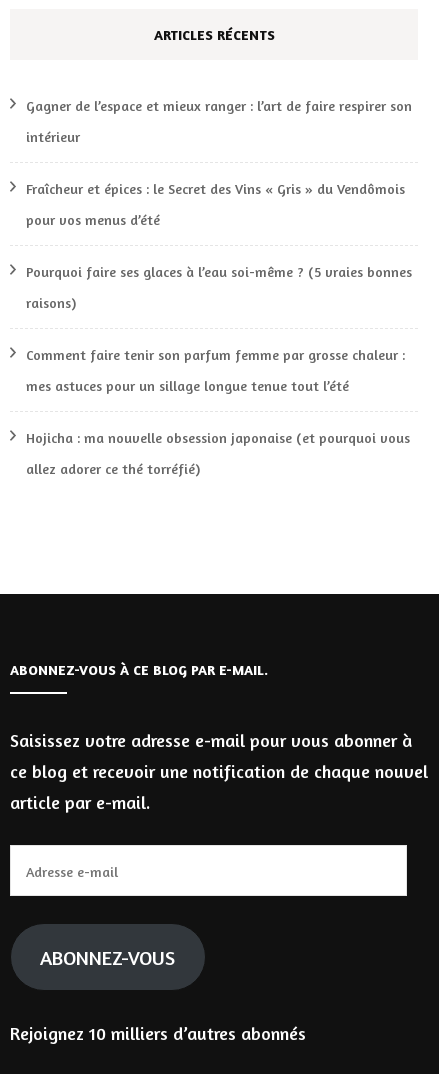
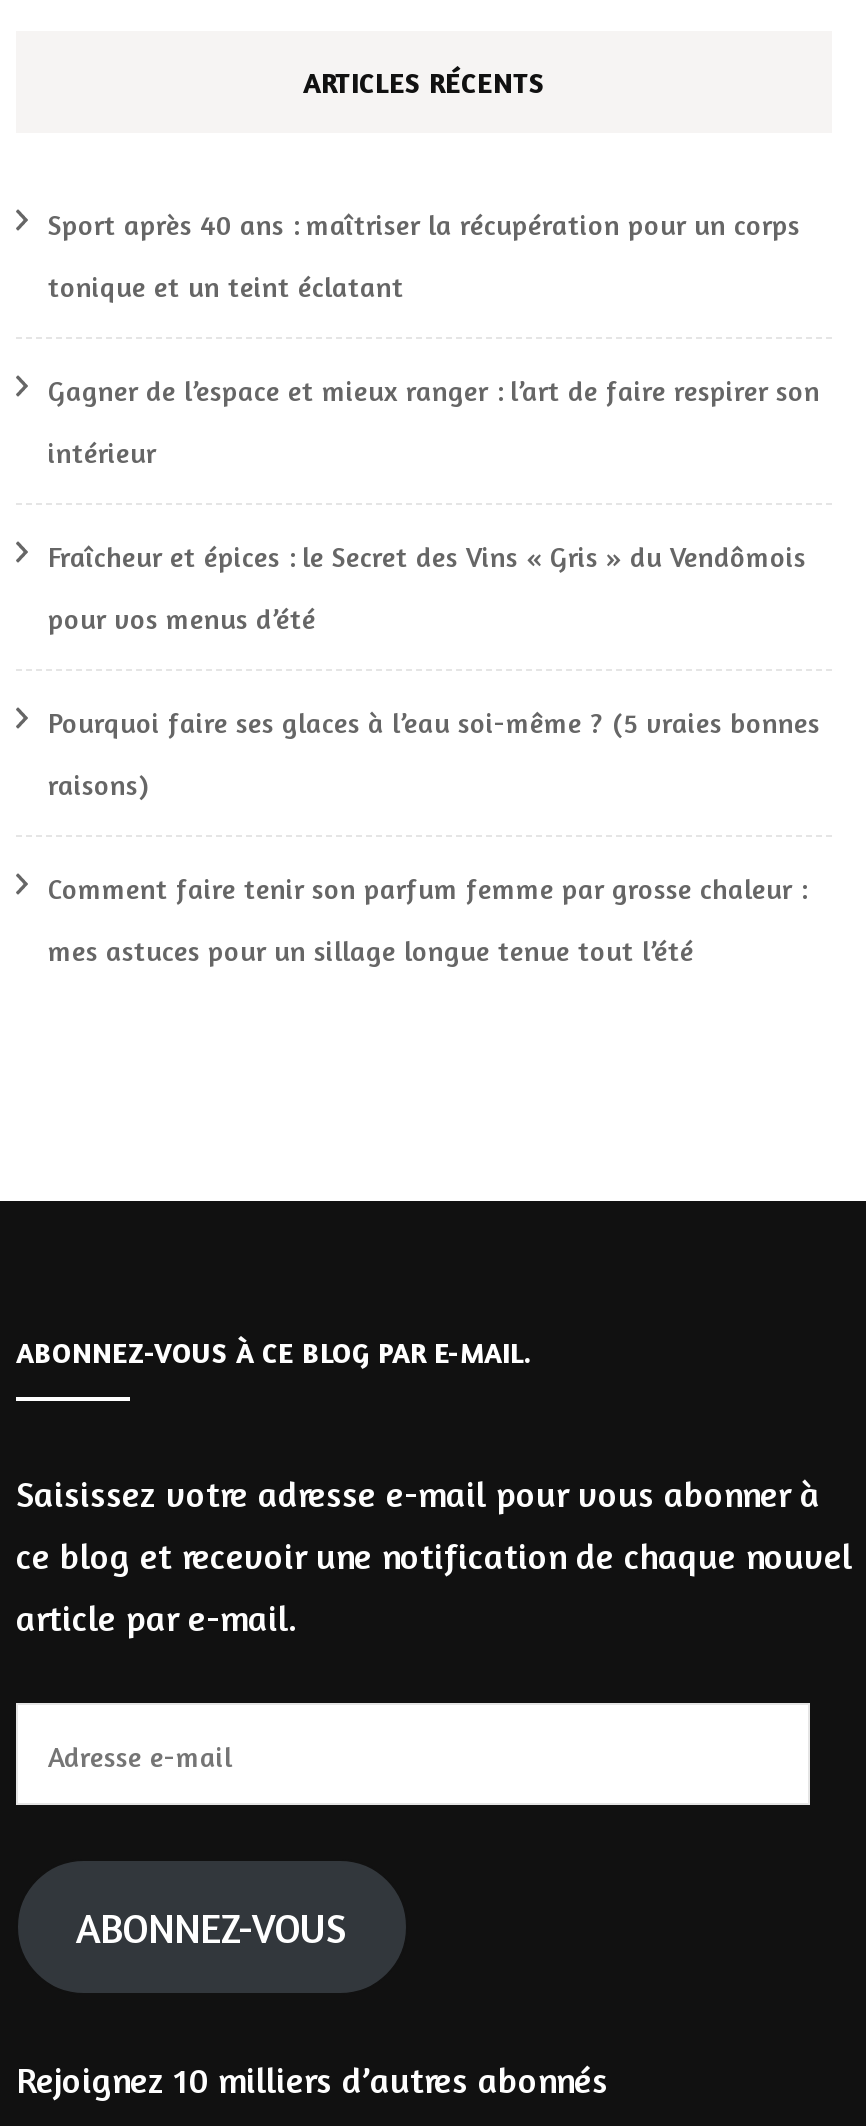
none -> [48,207,800,303] Sport après 40 ans : maîtriser la récupération pour un corps | tonique et un teint éclatant
moved [26,97,412,394] -> [48,373,820,967]: Gagner de l’espace et mieux ranger : l’art de faire respirer son | intérieur | Fraîcheur et épices : le Secret des Vins « Gris » du Vendômois | pour vos menus d’été | Pourquoi faire ses glaces à l’eau soi-même ? (5 vraies bonnes | raisons) | Comment faire tenir son parfum femme par grosse chaleur : | mes astuces pour un sillage longue tenue tout l’été
[26,429,410,477] Hojicha : ma nouvelle obsession japonaise (et pourquoi vous | allez adorer ce thé torréfié) -> none

